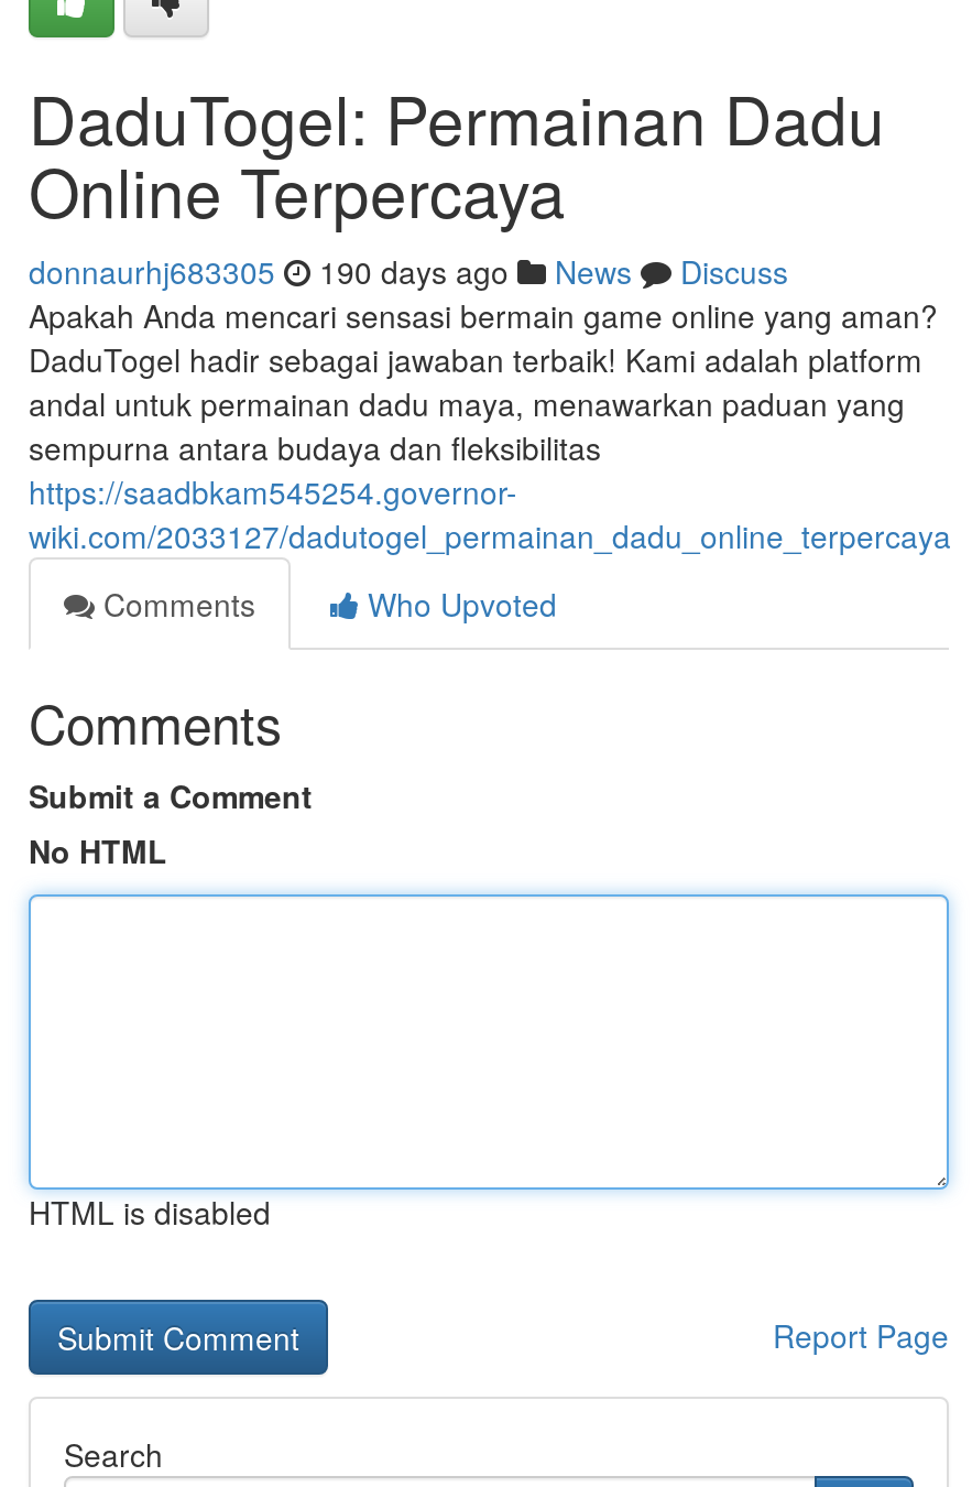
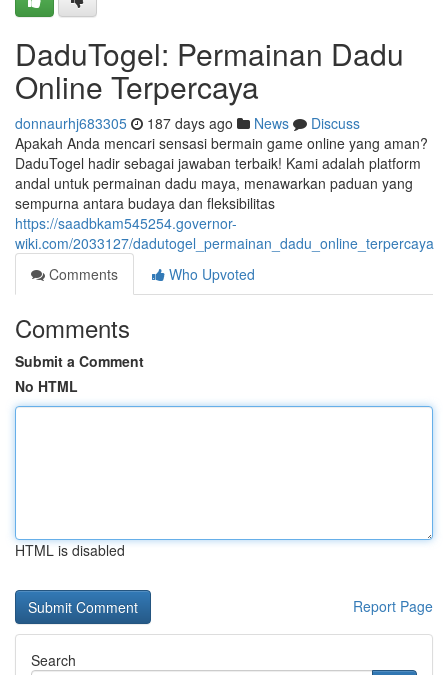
[29,249,788,293] donnaurhj683305 190 days ago News Discuss -> [15,113,360,133] donnaurhj683305 187 days ago News Discuss

